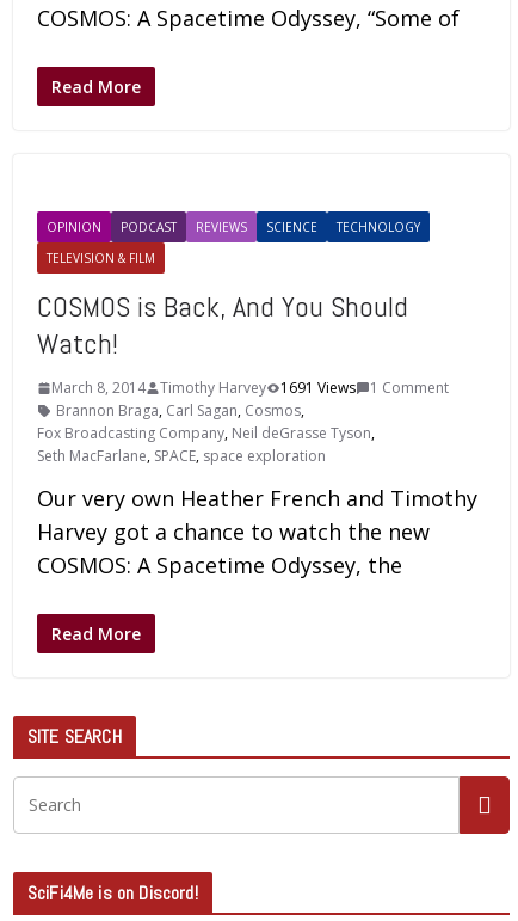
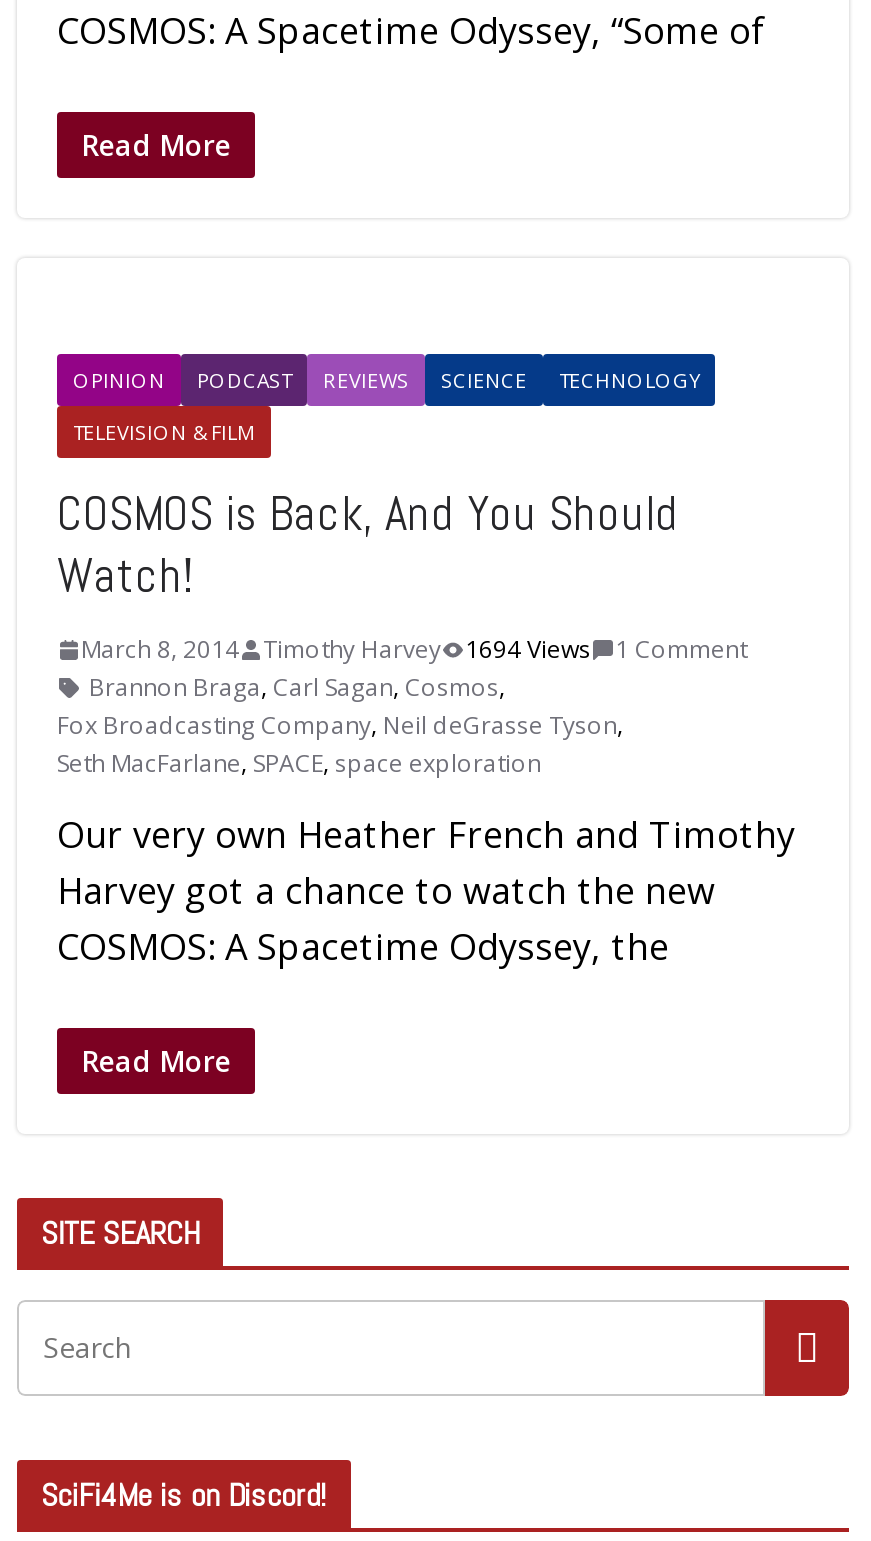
[51,377,449,398] March 8, 2014 Timothy Harvey 1691 Views 1 Comment -> [81,632,747,666] March 8, 2014 Timothy Harvey 1694 Views 1 Comment

